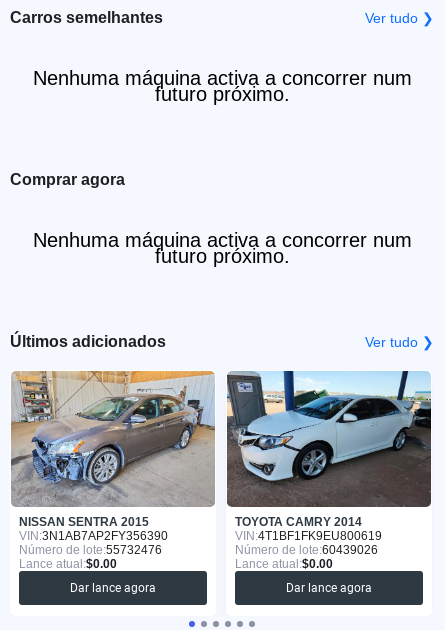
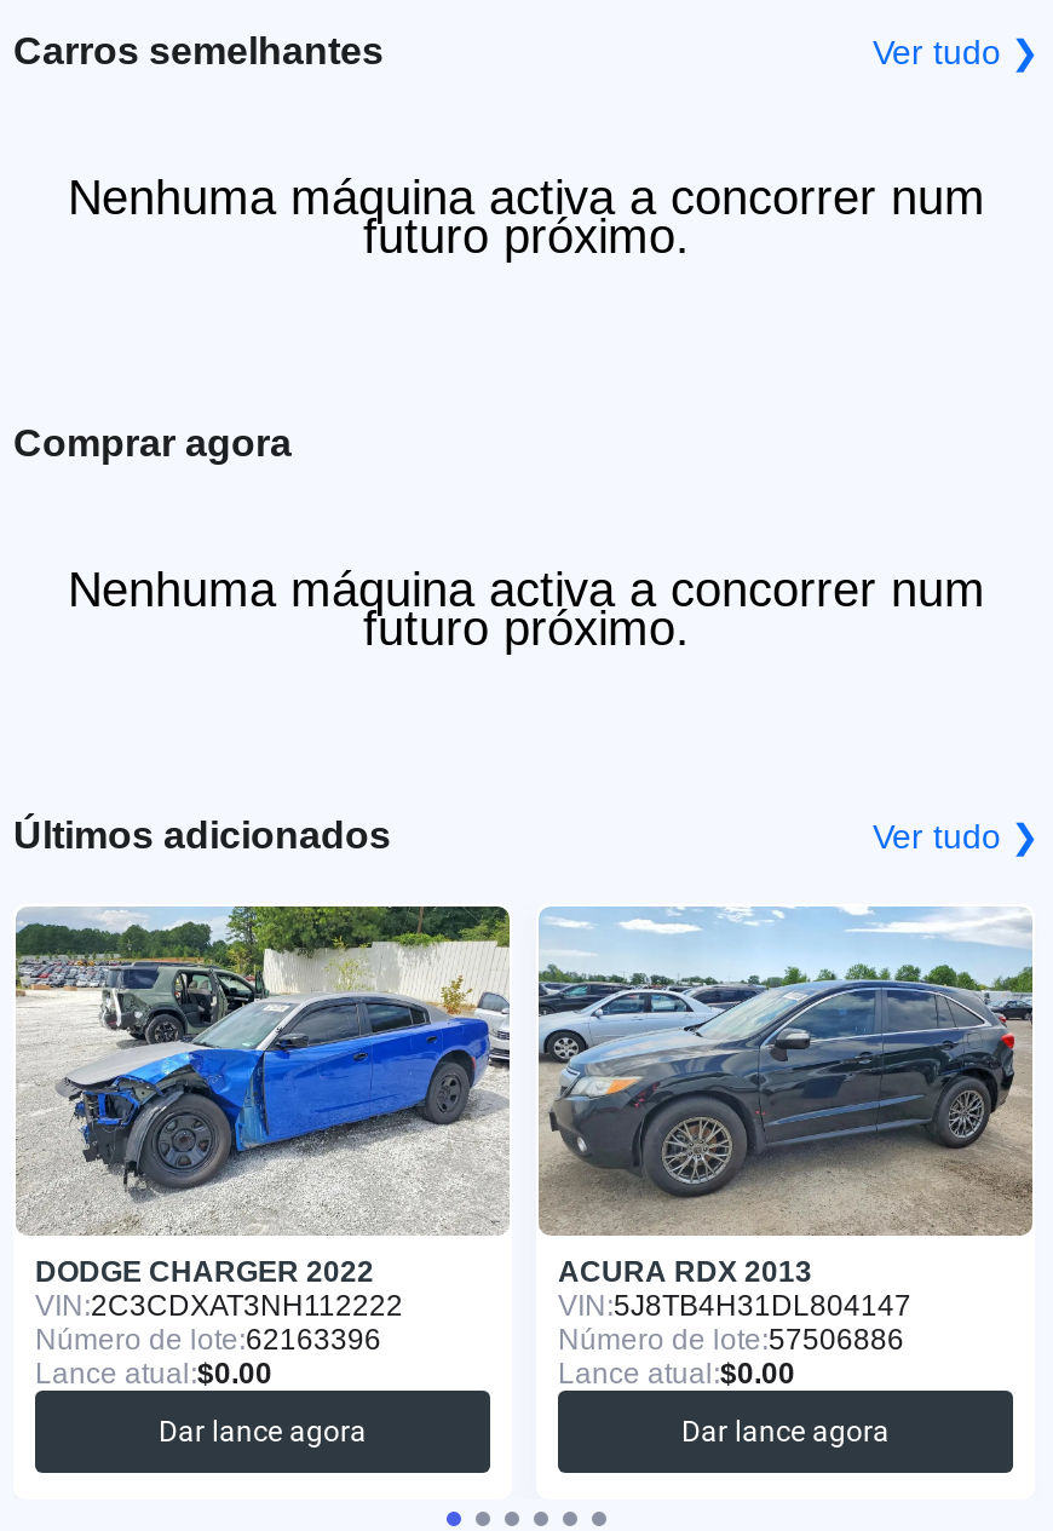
[11,370,215,557] [image] | NISSAN SENTRA 2015 | VIN: 3N1AB7AP2FY356390 | Número de lote:55732476 -> [16,904,512,1358] [image] | DODGE CHARGER 2022 | VIN: 2C3CDXAT3NH112222 | Número de lote:62163396
[226,370,431,557] [image] | TOYOTA CAMRY 2014 | VIN: 4T1BF1FK9EU800619 | Número de lote:60439026 -> [536,906,1035,1358] [image] | ACURA RDX 2013 | VIN: 5J8TB4H31DL804147 | Número de lote:57506886

